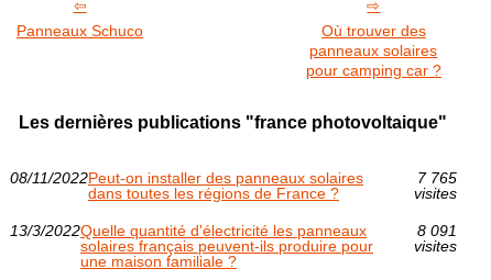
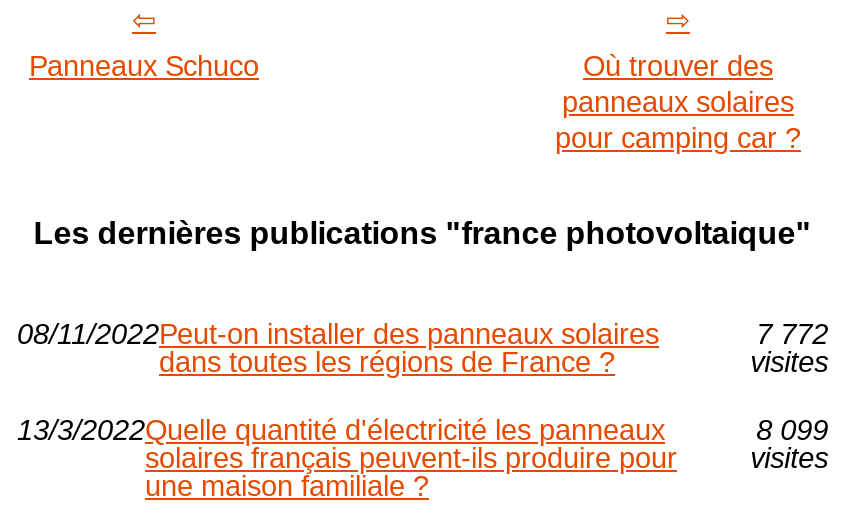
[417,169,456,187] 7 765 -> [756,318,828,350] 7 772
[417,222,456,239] 8 091 -> [756,414,828,446] 8 099

